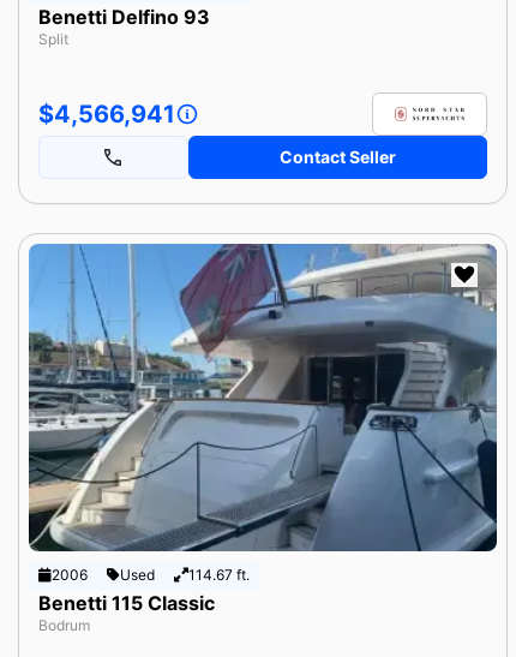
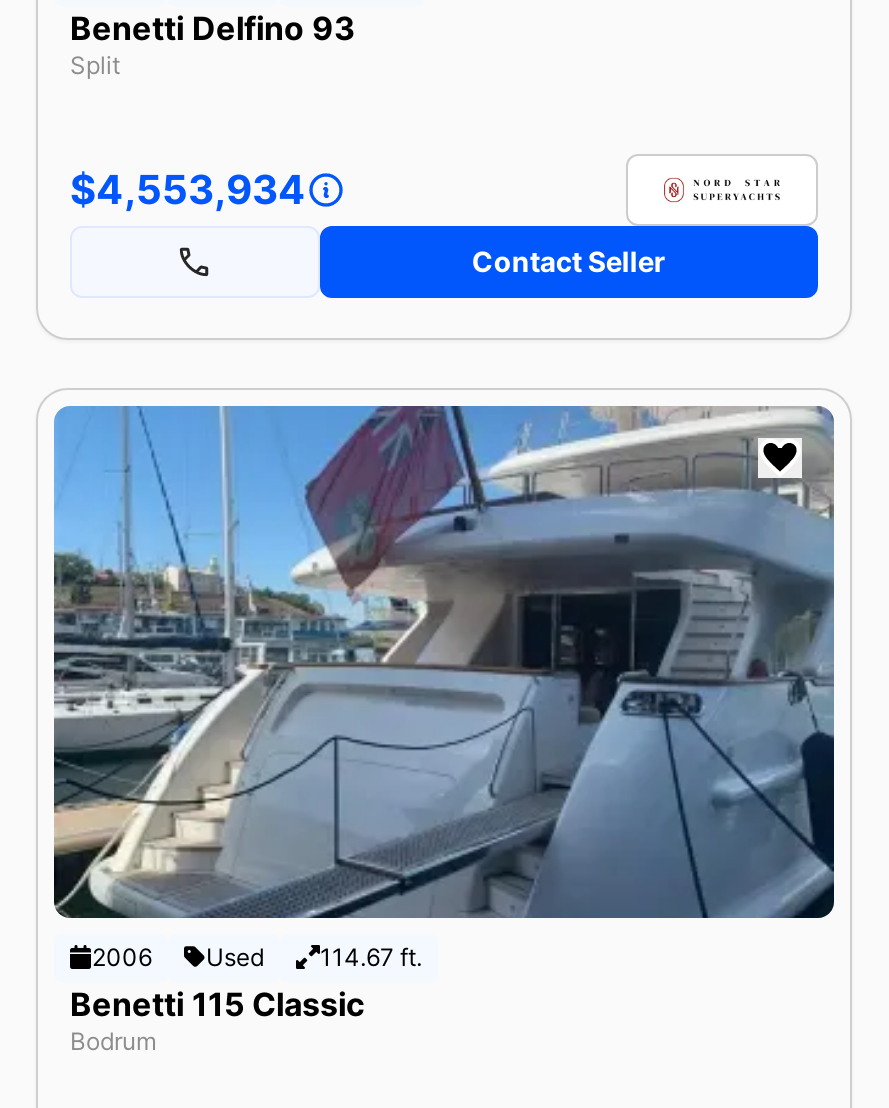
[38,100,175,129] $4,566,941 -> [70,166,306,214] $4,553,934

